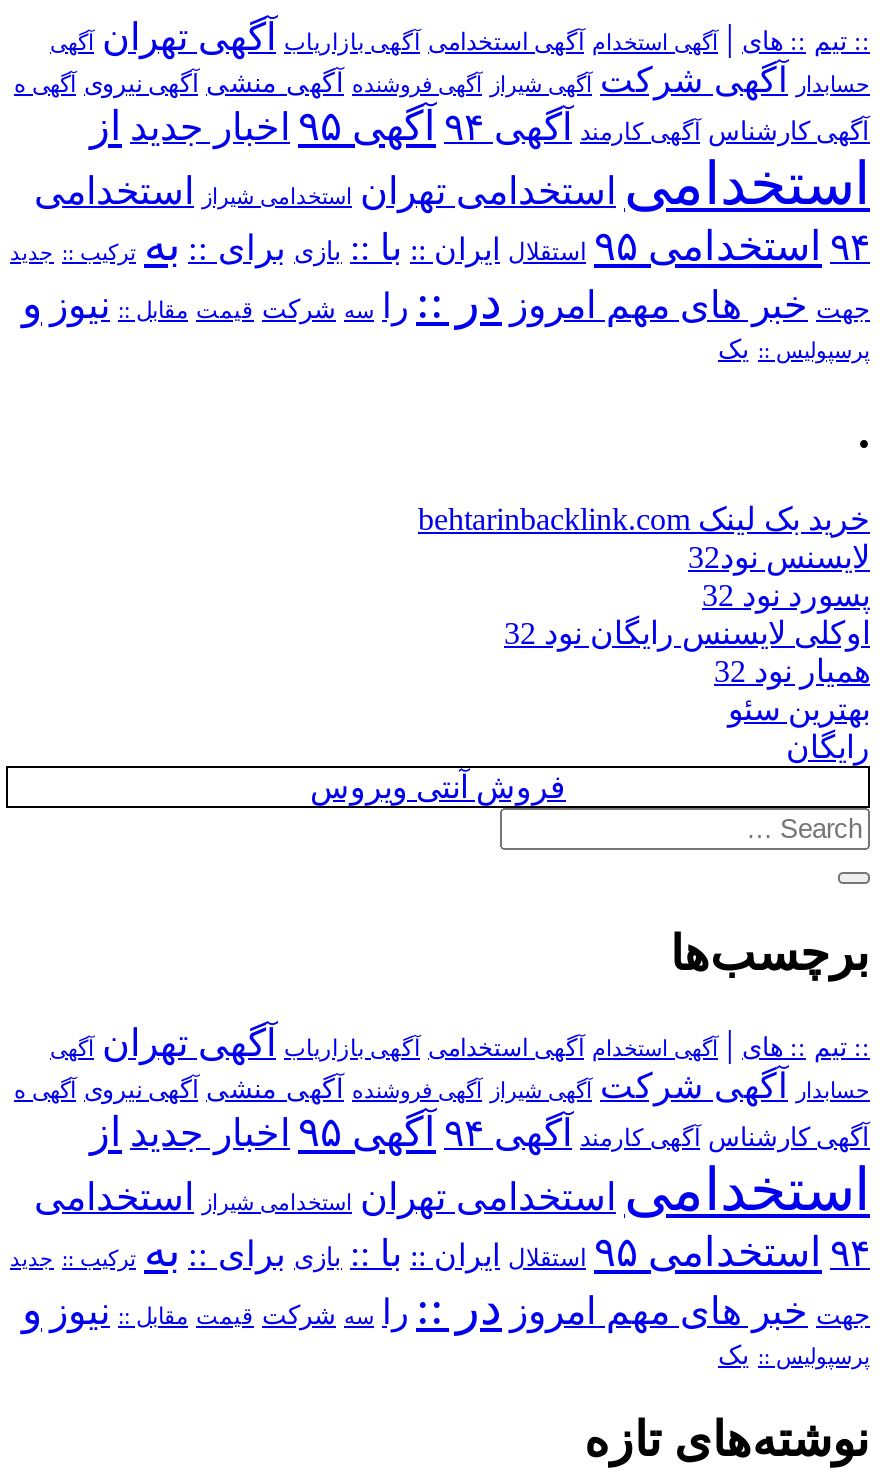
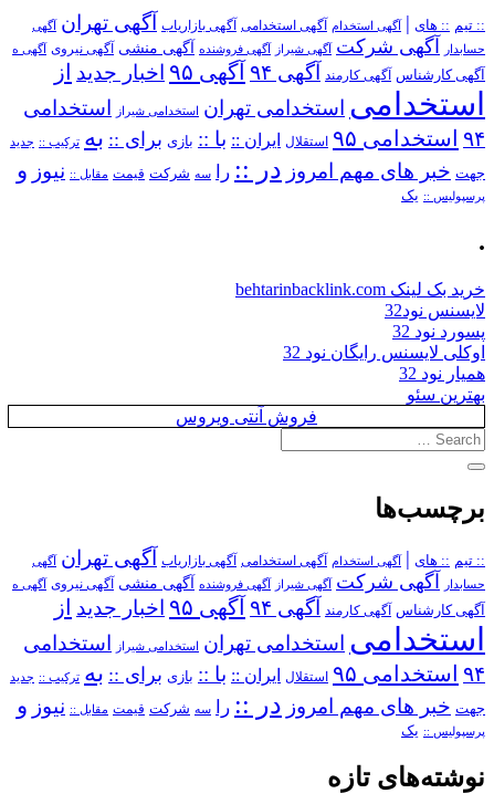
[786,731,870,765] رایگان -> none

